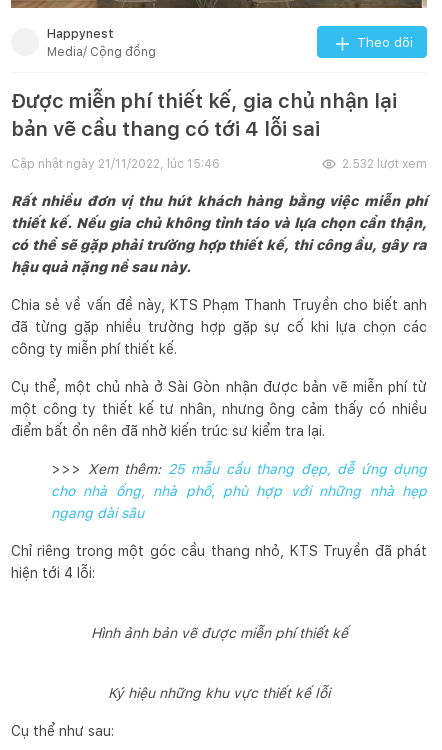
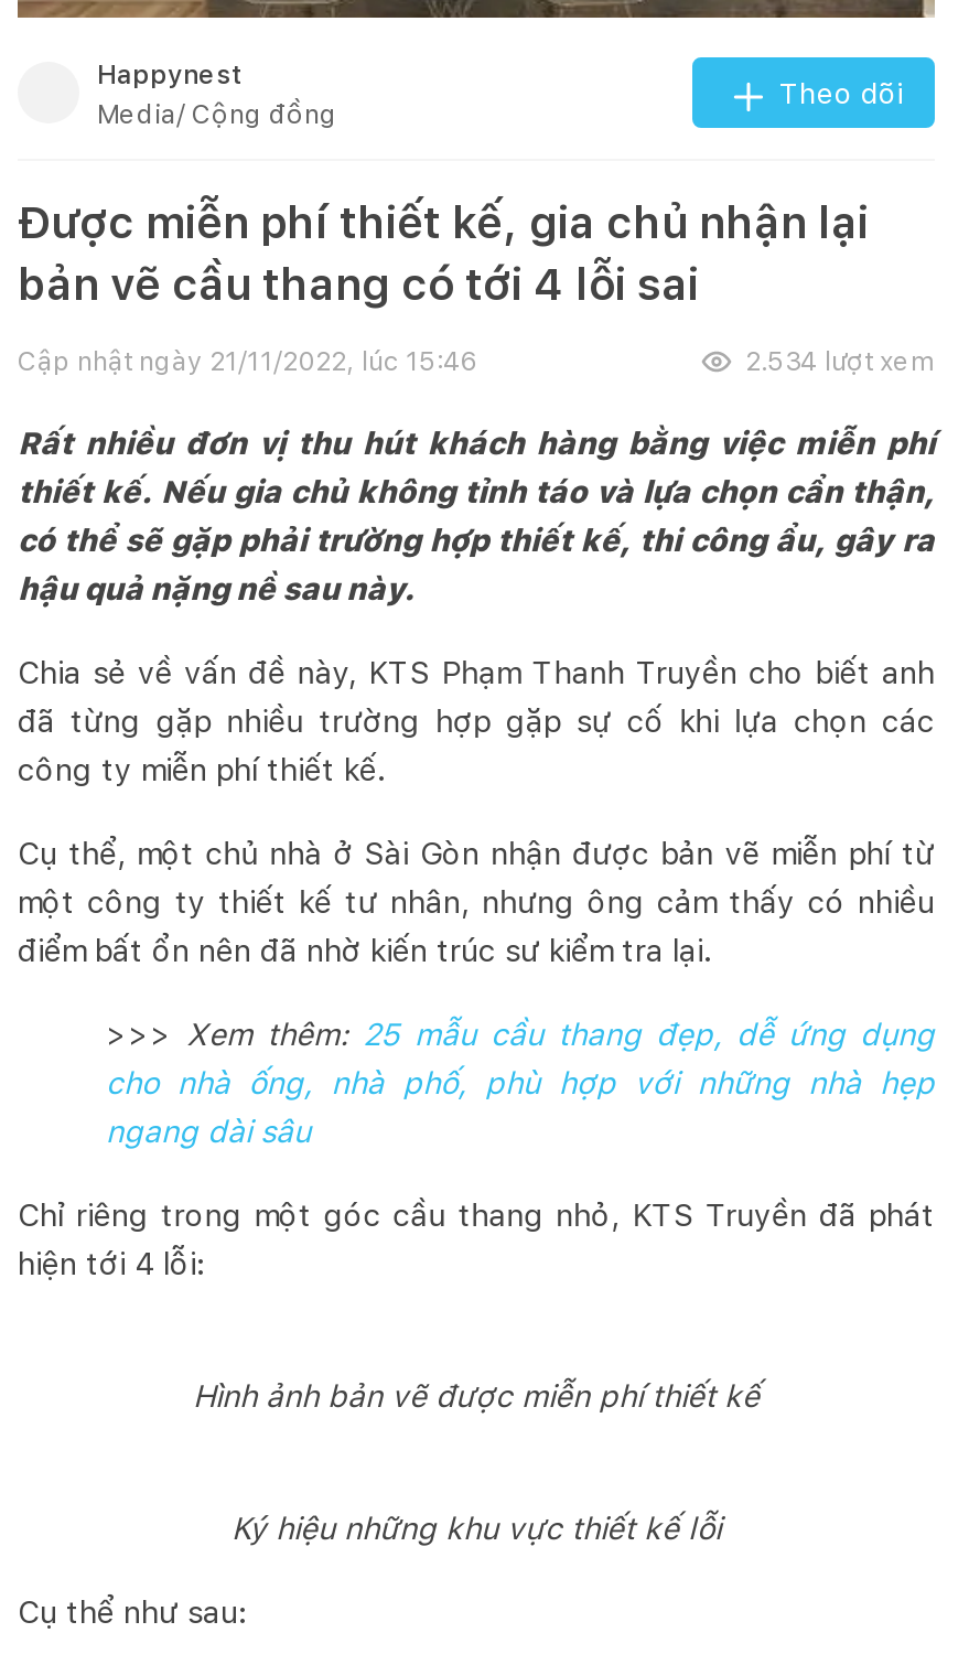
[342,157,427,171] 2.532 lượt xem -> [745,346,935,377] 2.534 lượt xem

